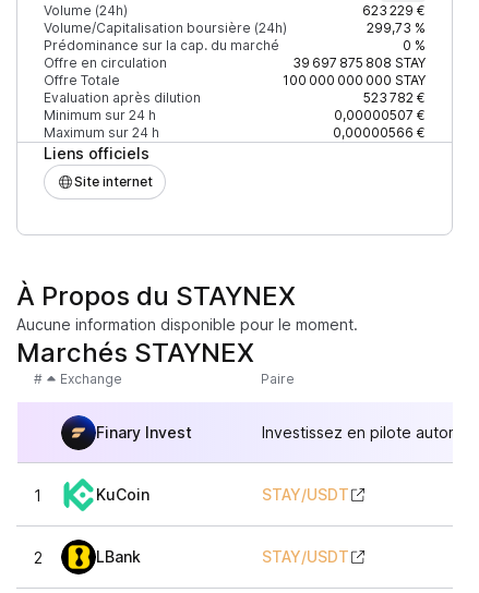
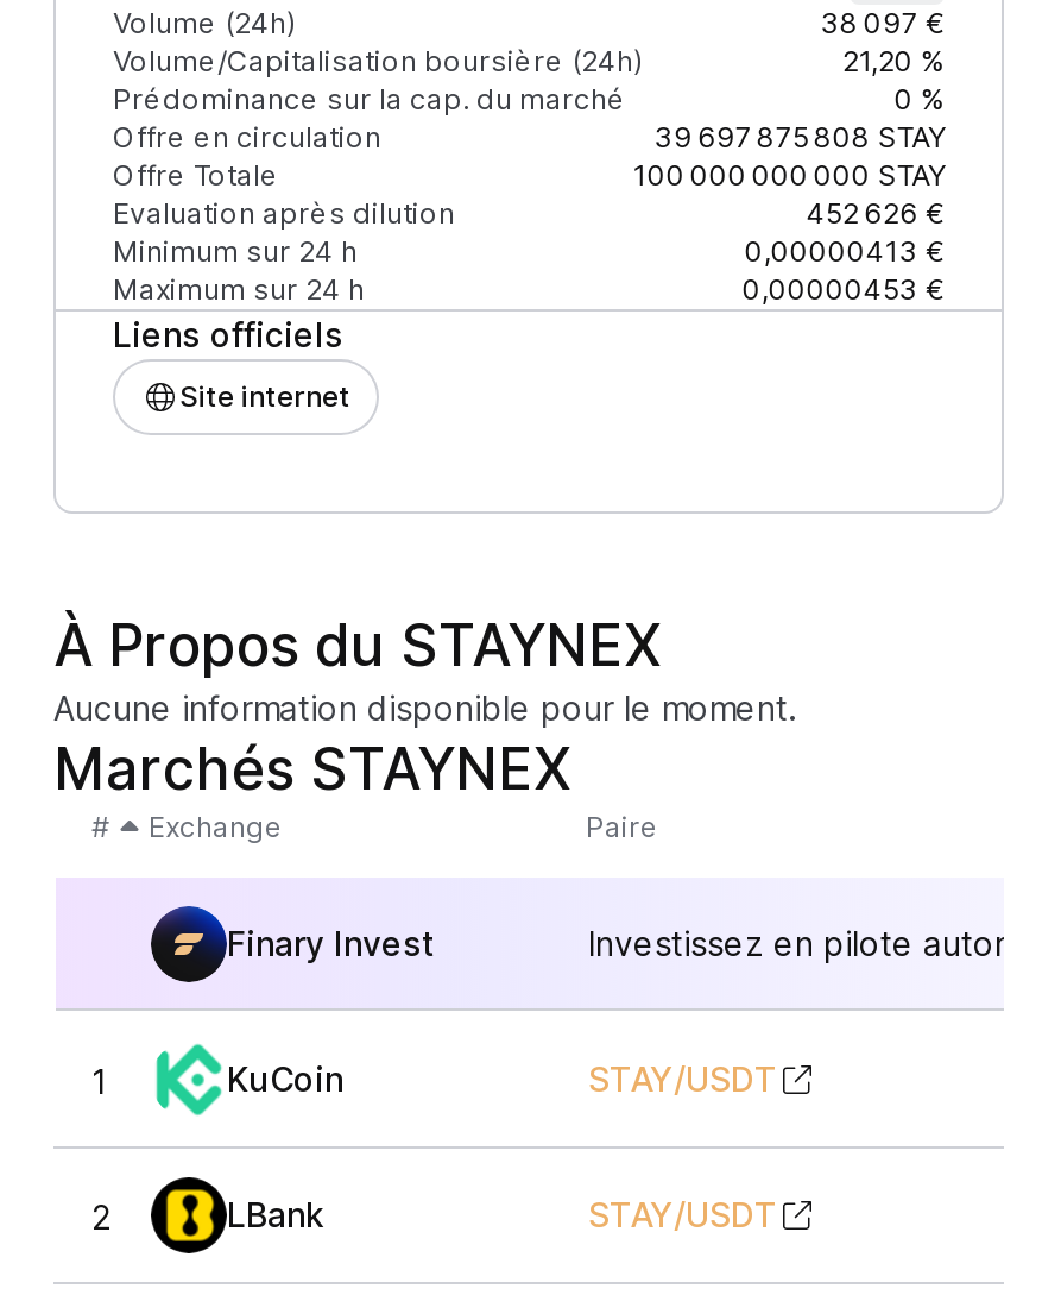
[362,2,425,19] 623 229 € -> [821,5,944,40] 38 097 €
[367,20,425,36] 299,73 % -> [842,43,944,78] 21,20 %
[363,89,425,106] 523 782 € -> [807,195,944,231] 452 626 €
[334,107,425,123] 0,00000507 € -> [745,233,944,269] 0,00000413 €
[333,124,425,141] 0,00000566 € -> [742,271,944,307] 0,00000453 €

